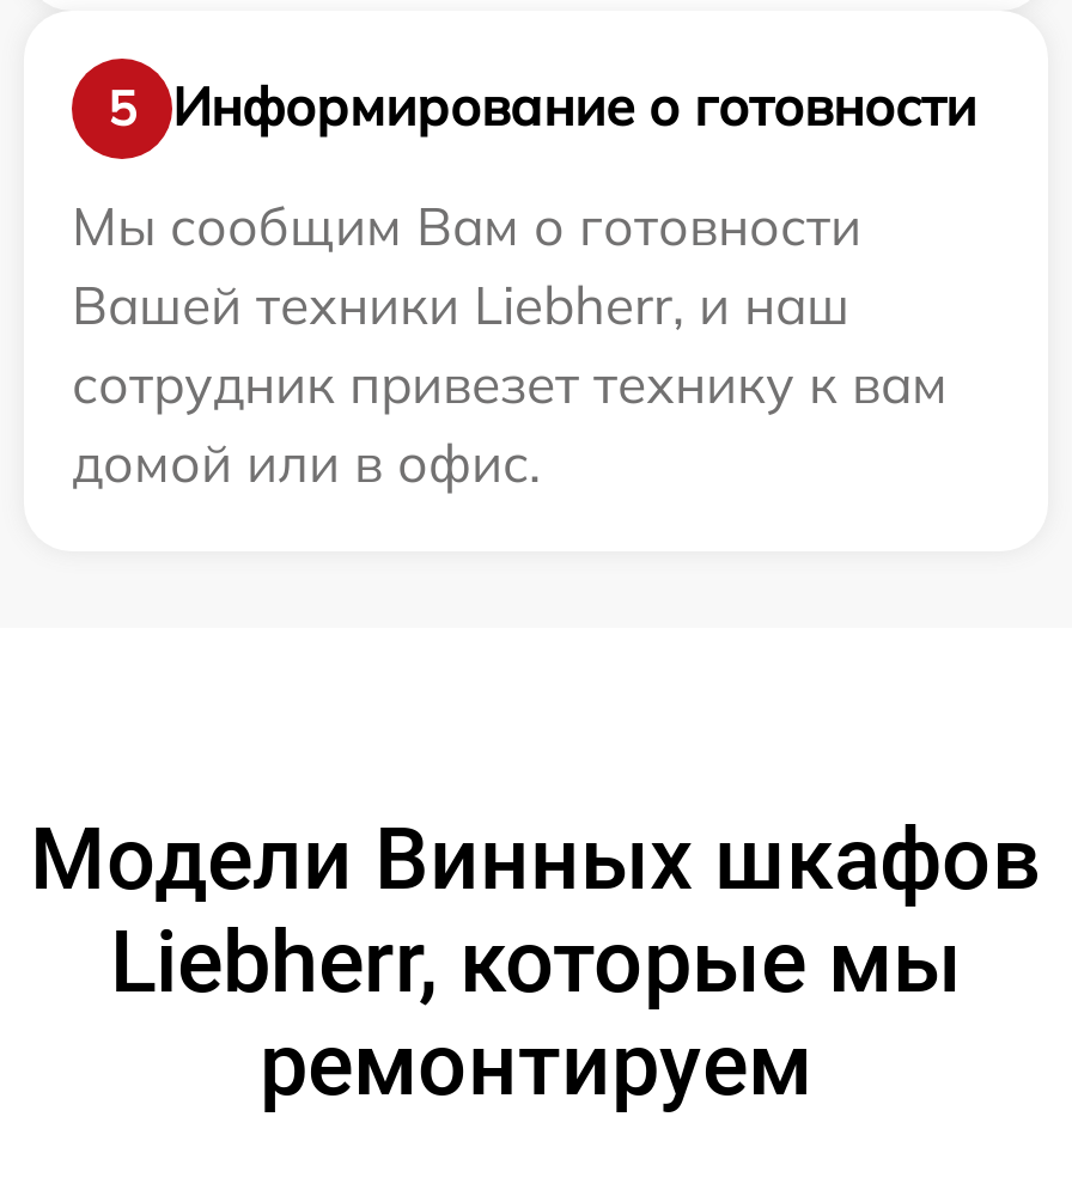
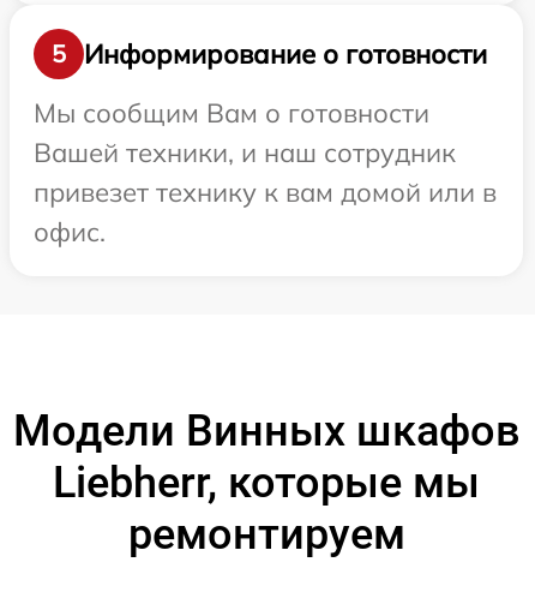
[72,270,948,495] Вашей техники Liebherr, и наш | сотрудник привезет технику к вам | домой или в офис. -> [34,136,497,249] Вашей техники, и наш сотрудник | привезет технику к вам домой или в | офис.

